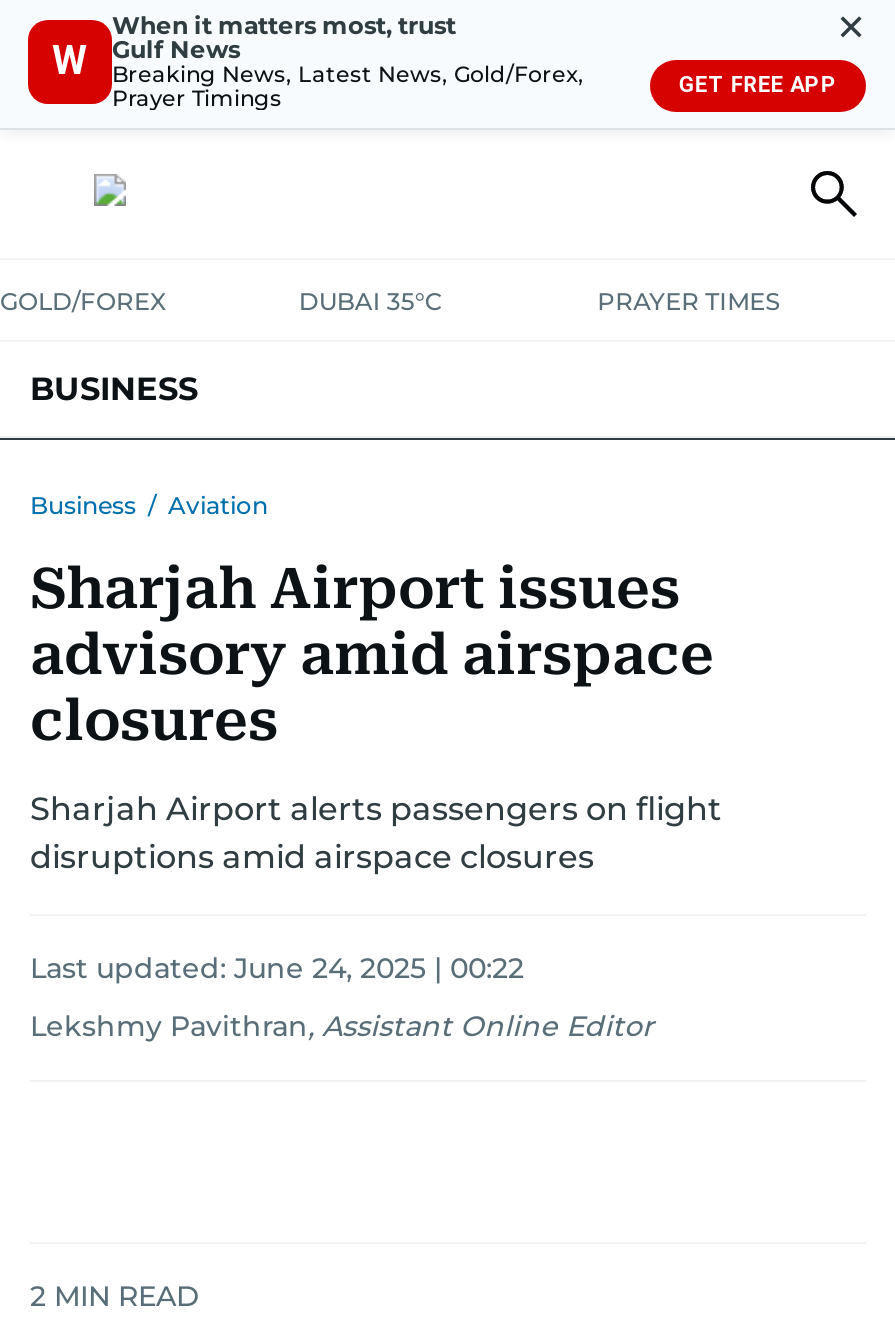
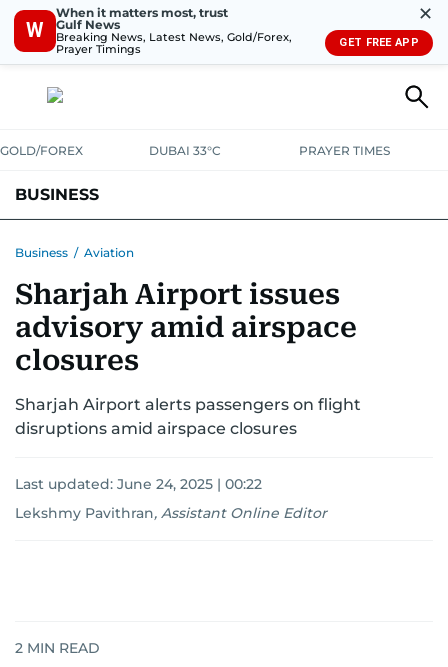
[299,286,443,316] DUBAI 35°C -> [149,143,221,158] DUBAI 33°C

